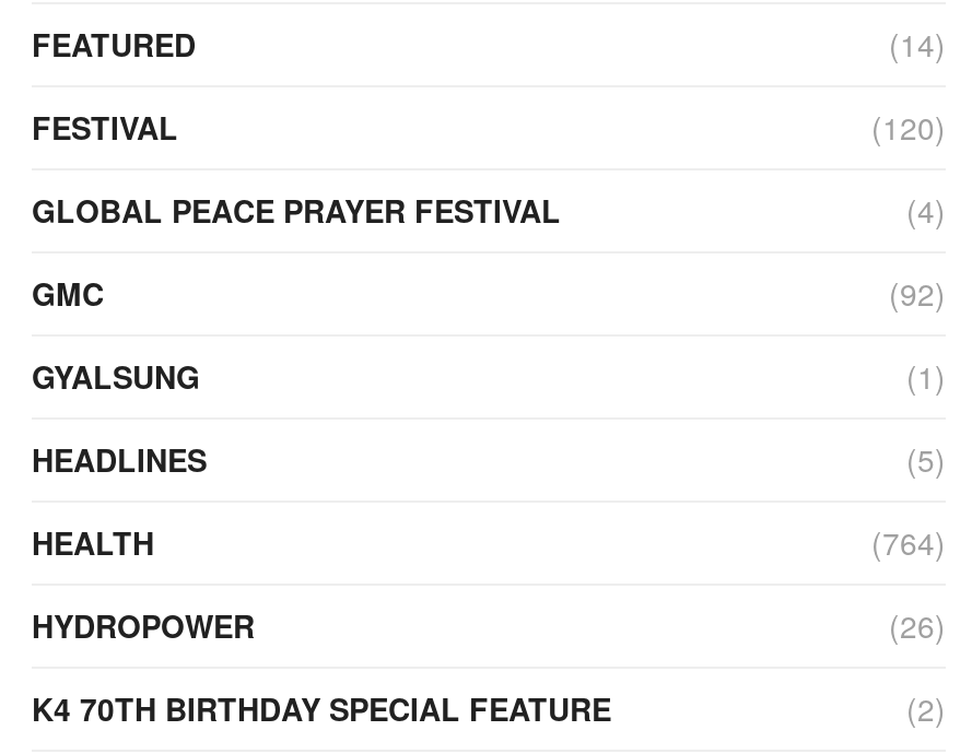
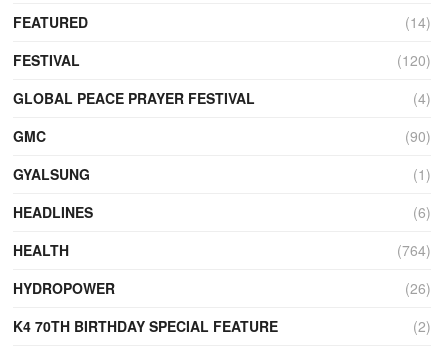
[889,271,946,315] (92) -> [405,126,431,146] (90)
[906,437,946,481] (5) -> [413,202,431,222] (6)

